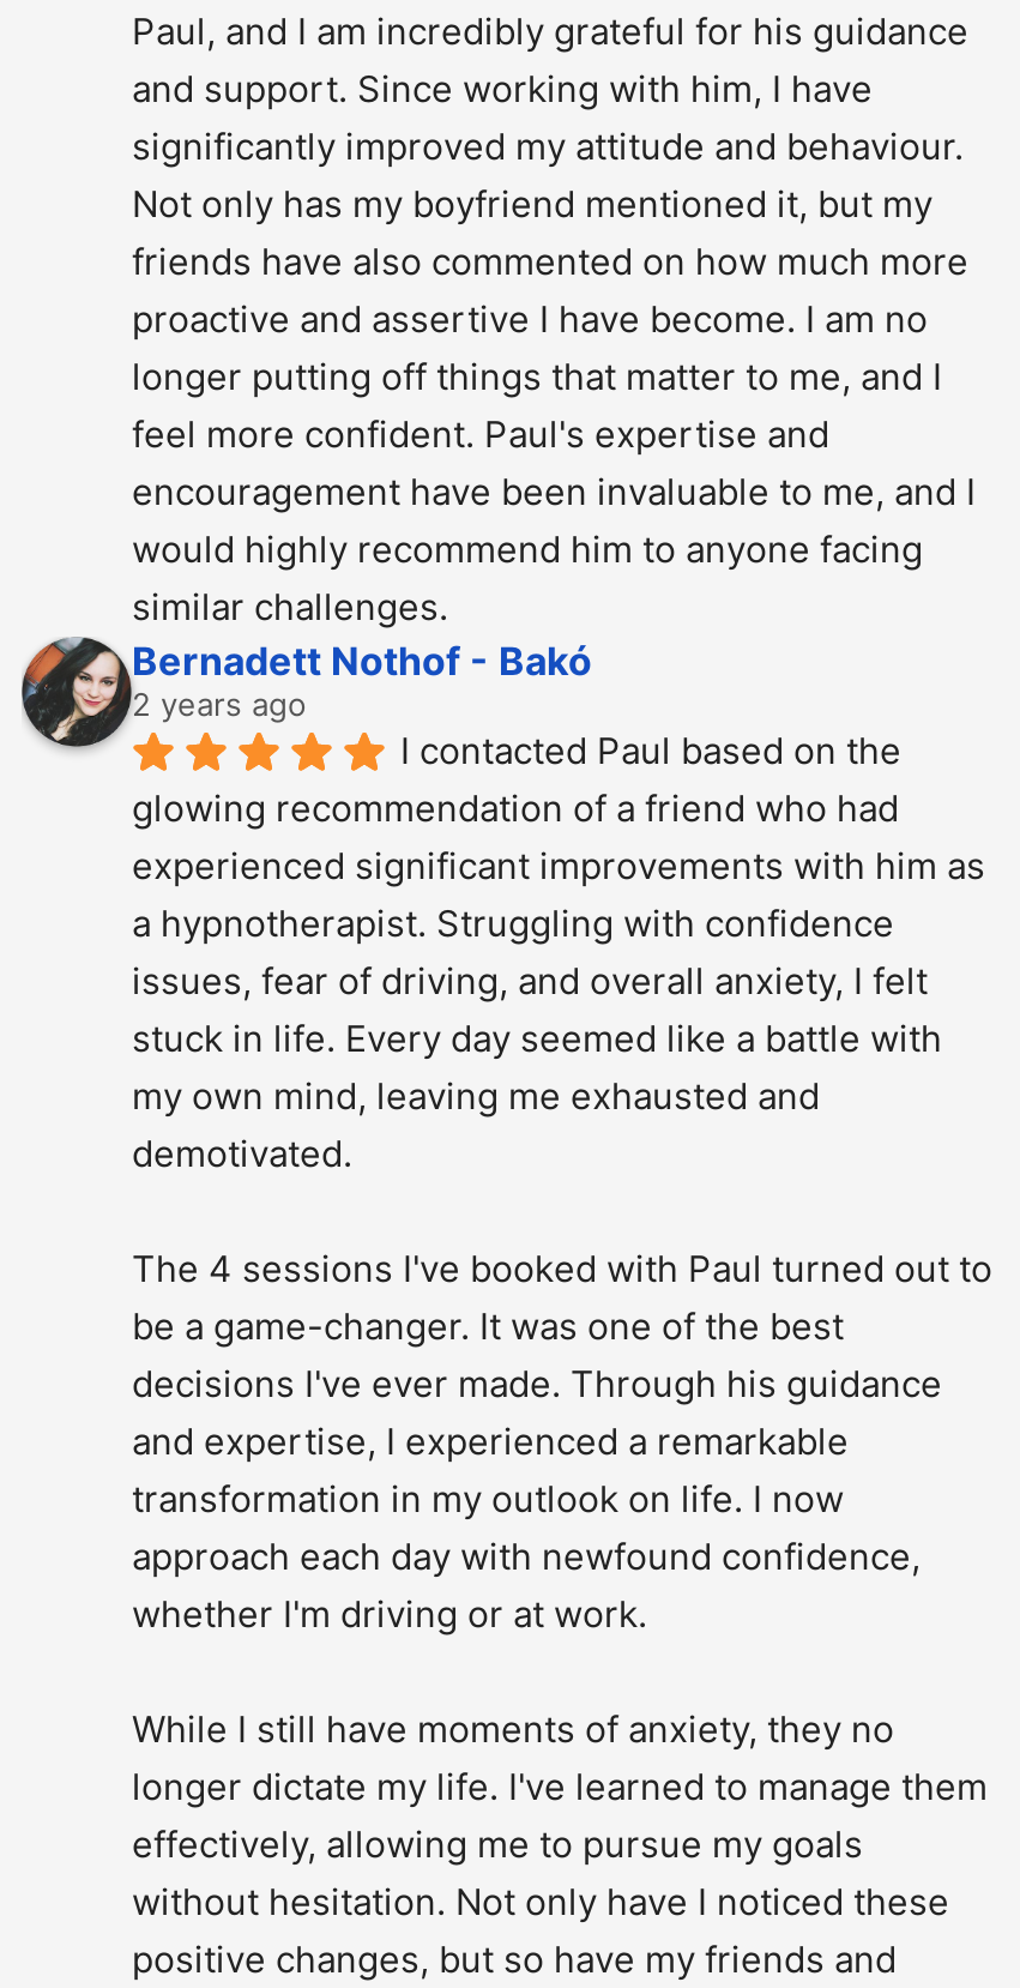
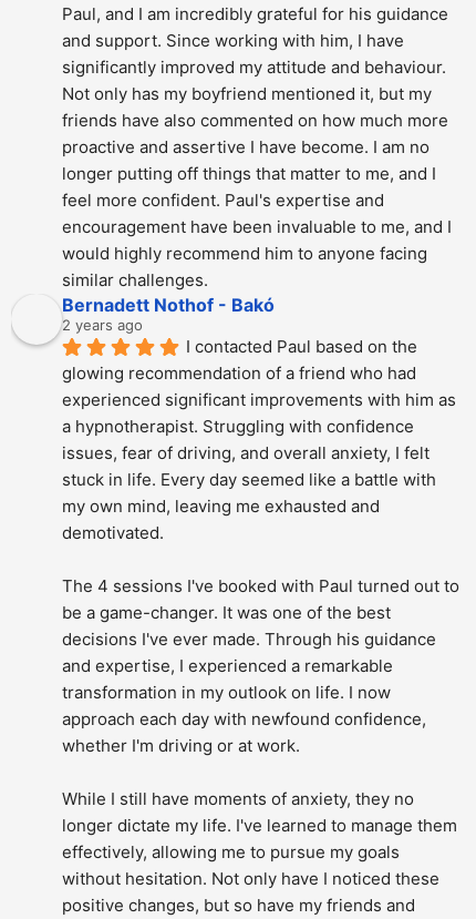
[19,635,144,770] [image] -> [11,295,80,356] [image]

